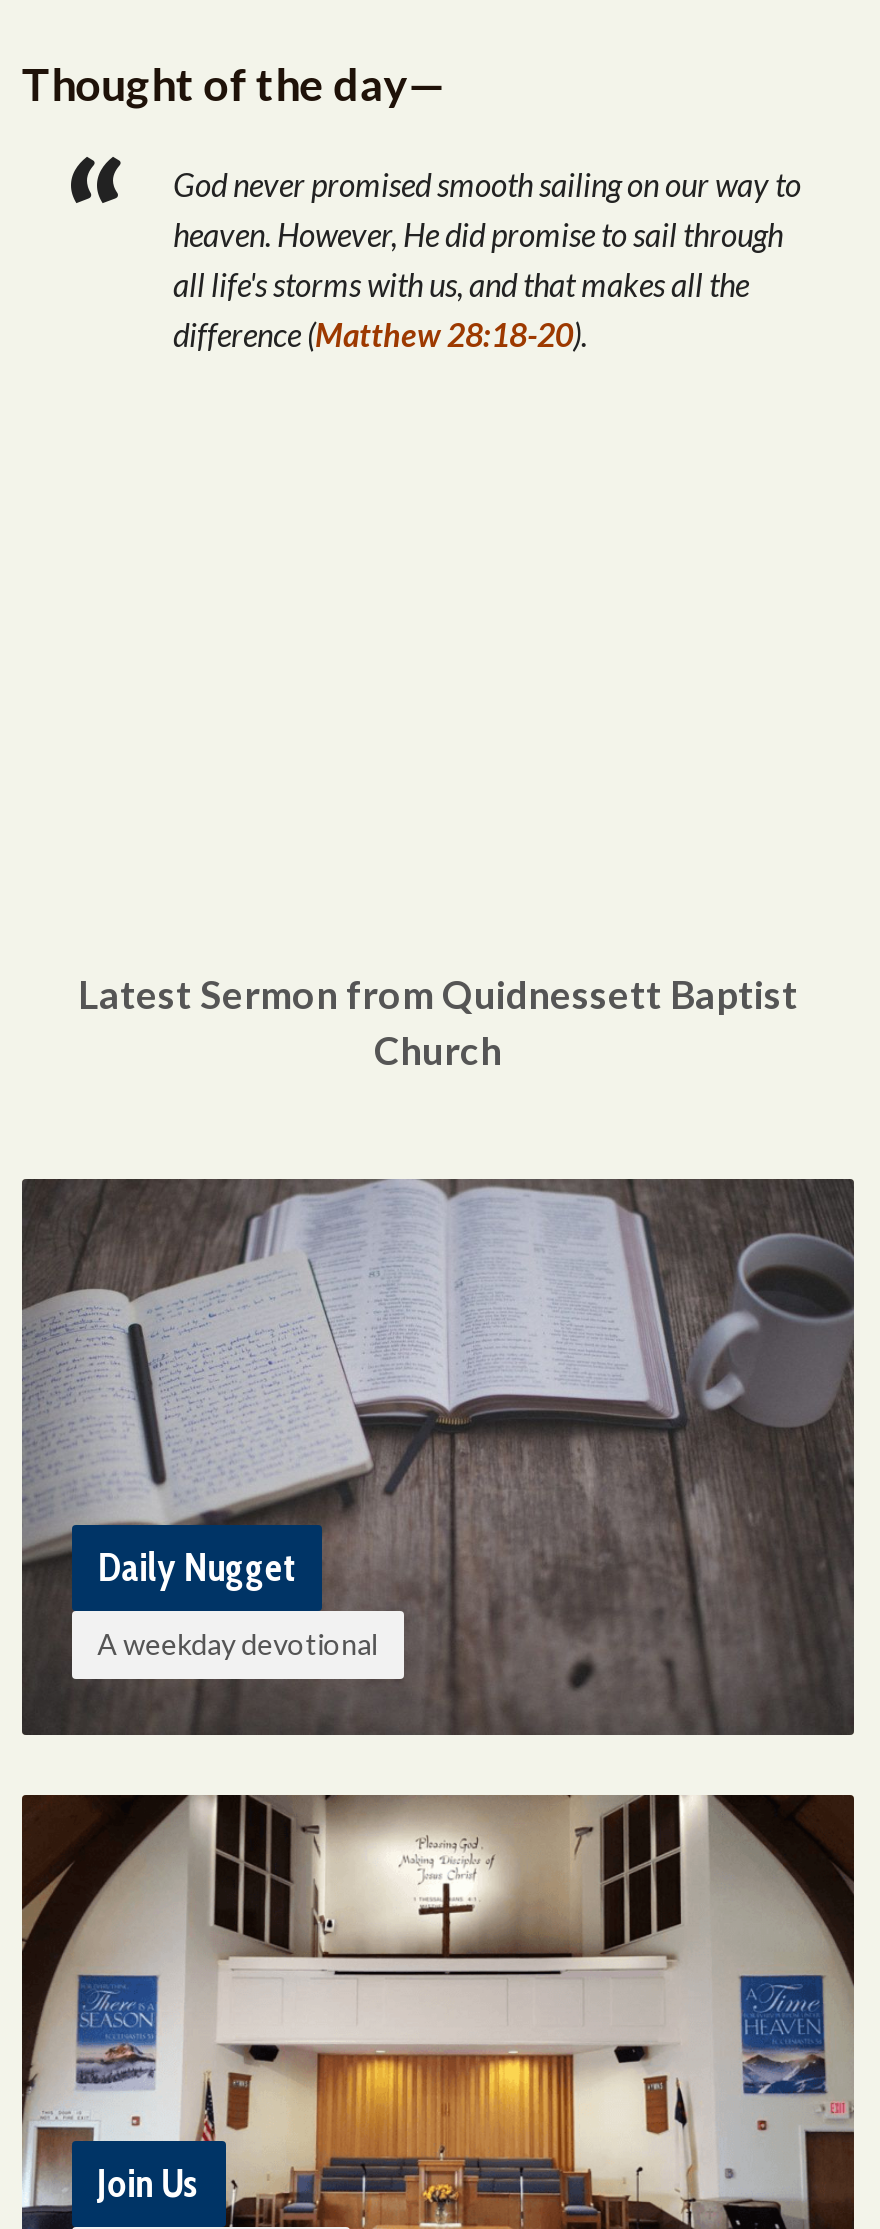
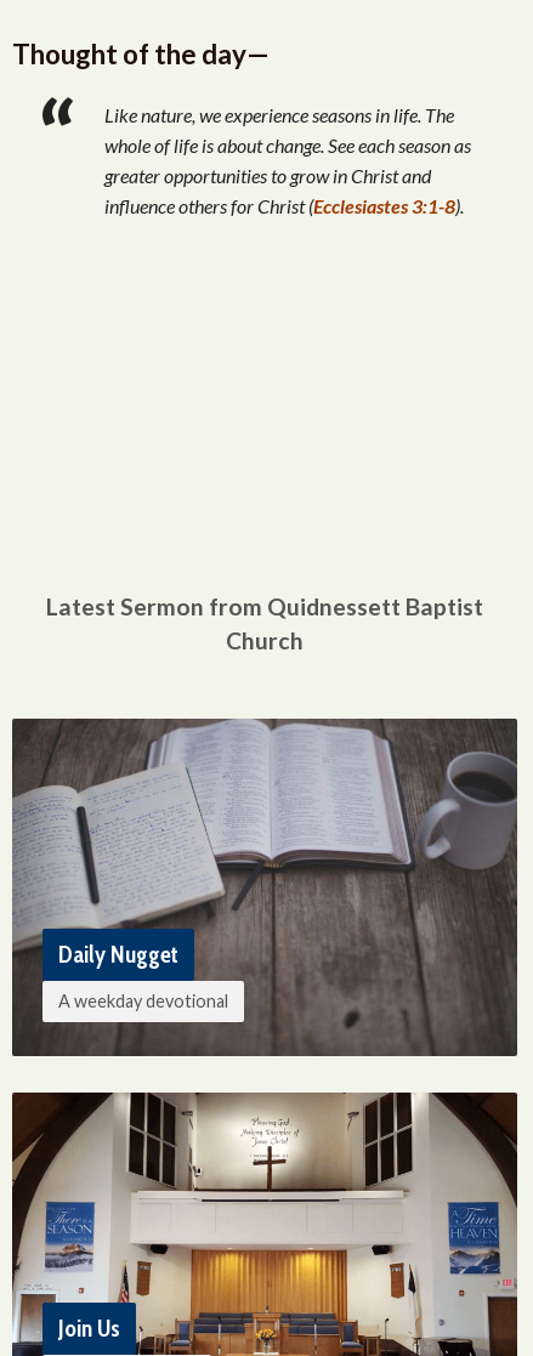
[173,165,801,353] God never promised smooth sailing on our way to | heaven. However, He did promise to sail through | all life's storms with us, and that makes all the | difference (Matthew 28:18-20). -> [104,103,470,217] Like nature, we experience seasons in life. The | whole of life is about change. See each season as | greater opportunities to grow in Christ and | influence others for Christ (Ecclesiastes 3:1-8).

